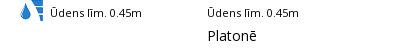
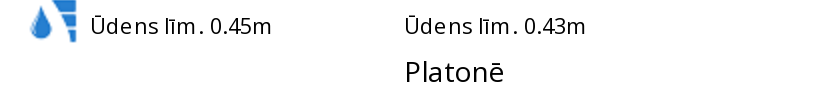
[207,5,299,20] Ūdens līm. 0.45m -> [404,10,588,40] Ūdens līm. 0.43m

